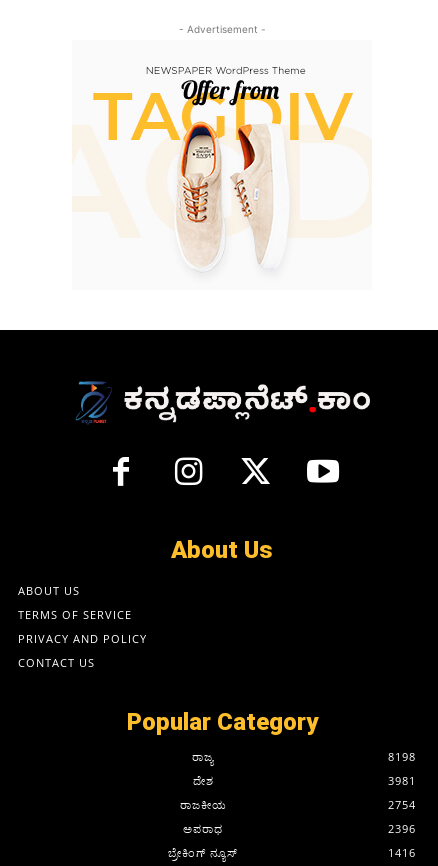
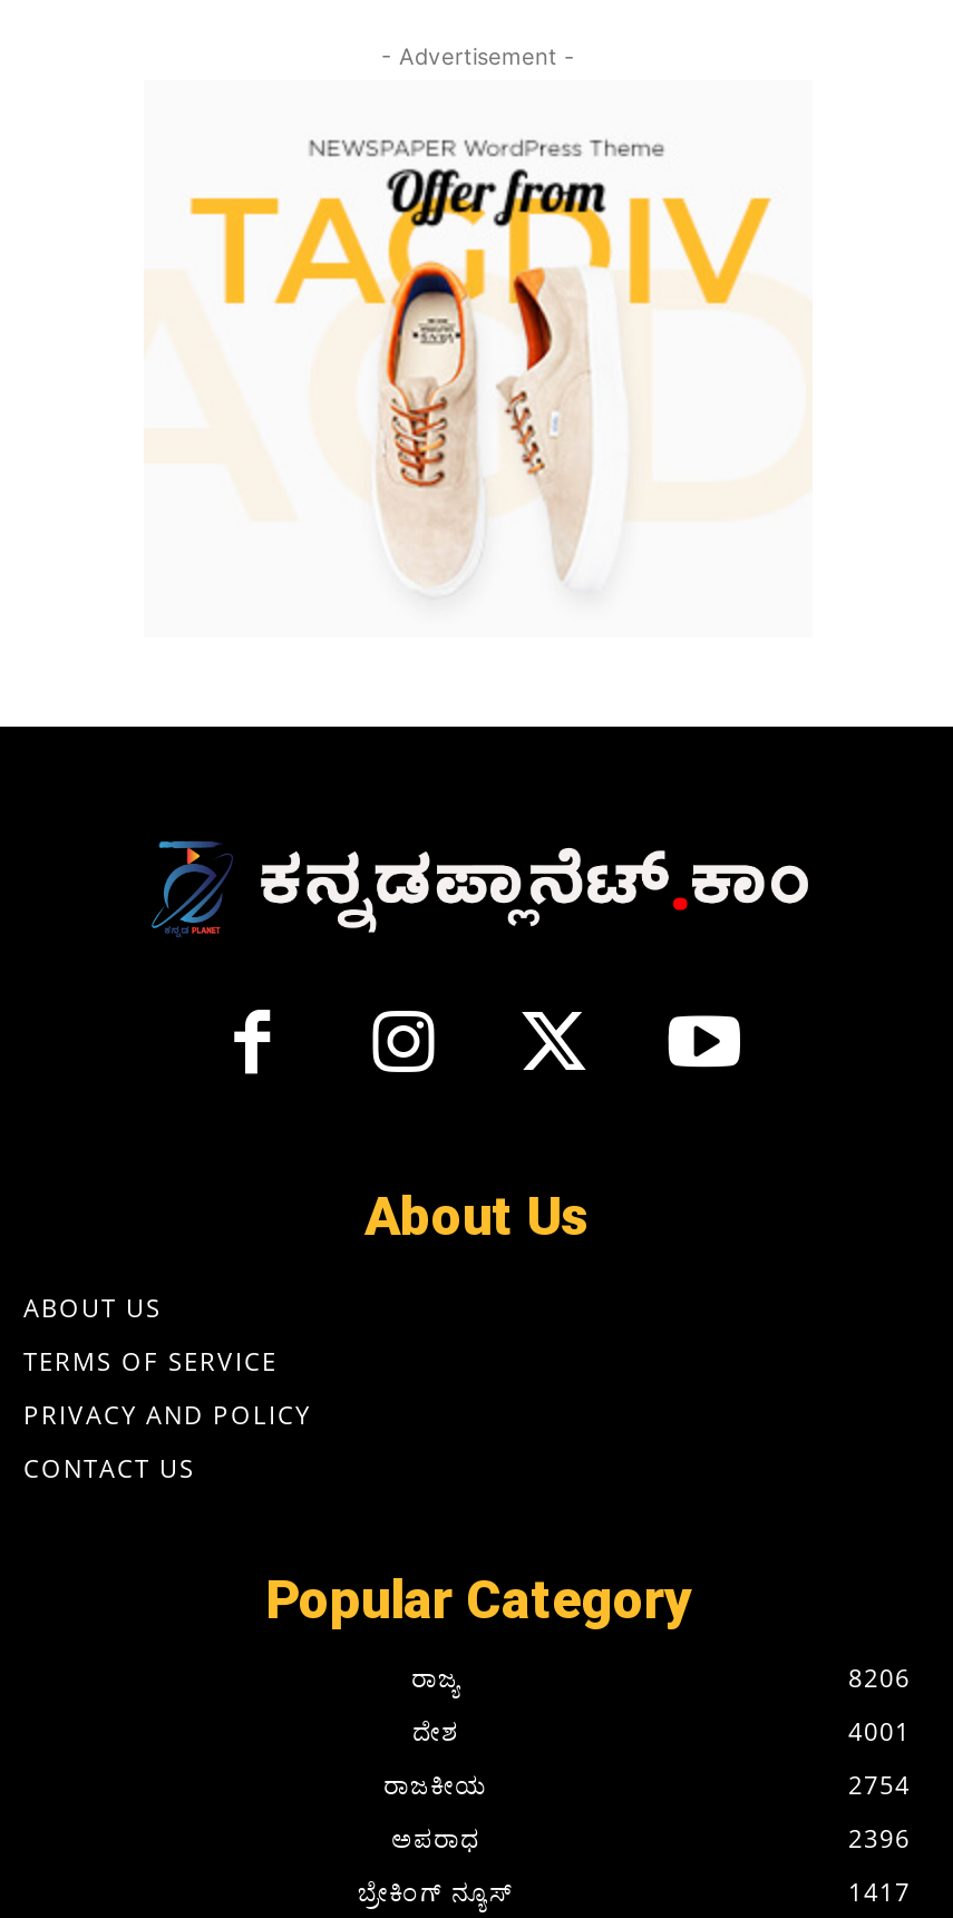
[388,749,416,764] 8198 -> [848,1660,911,1693] 8206
[388,773,416,788] 3981 -> [848,1713,911,1747] 4001
[388,845,416,860] 1416 -> [848,1874,911,1907] 1417

